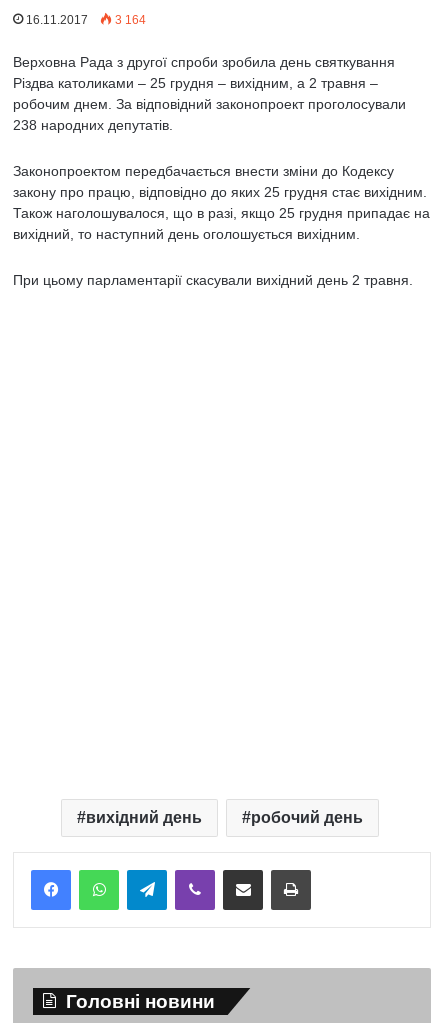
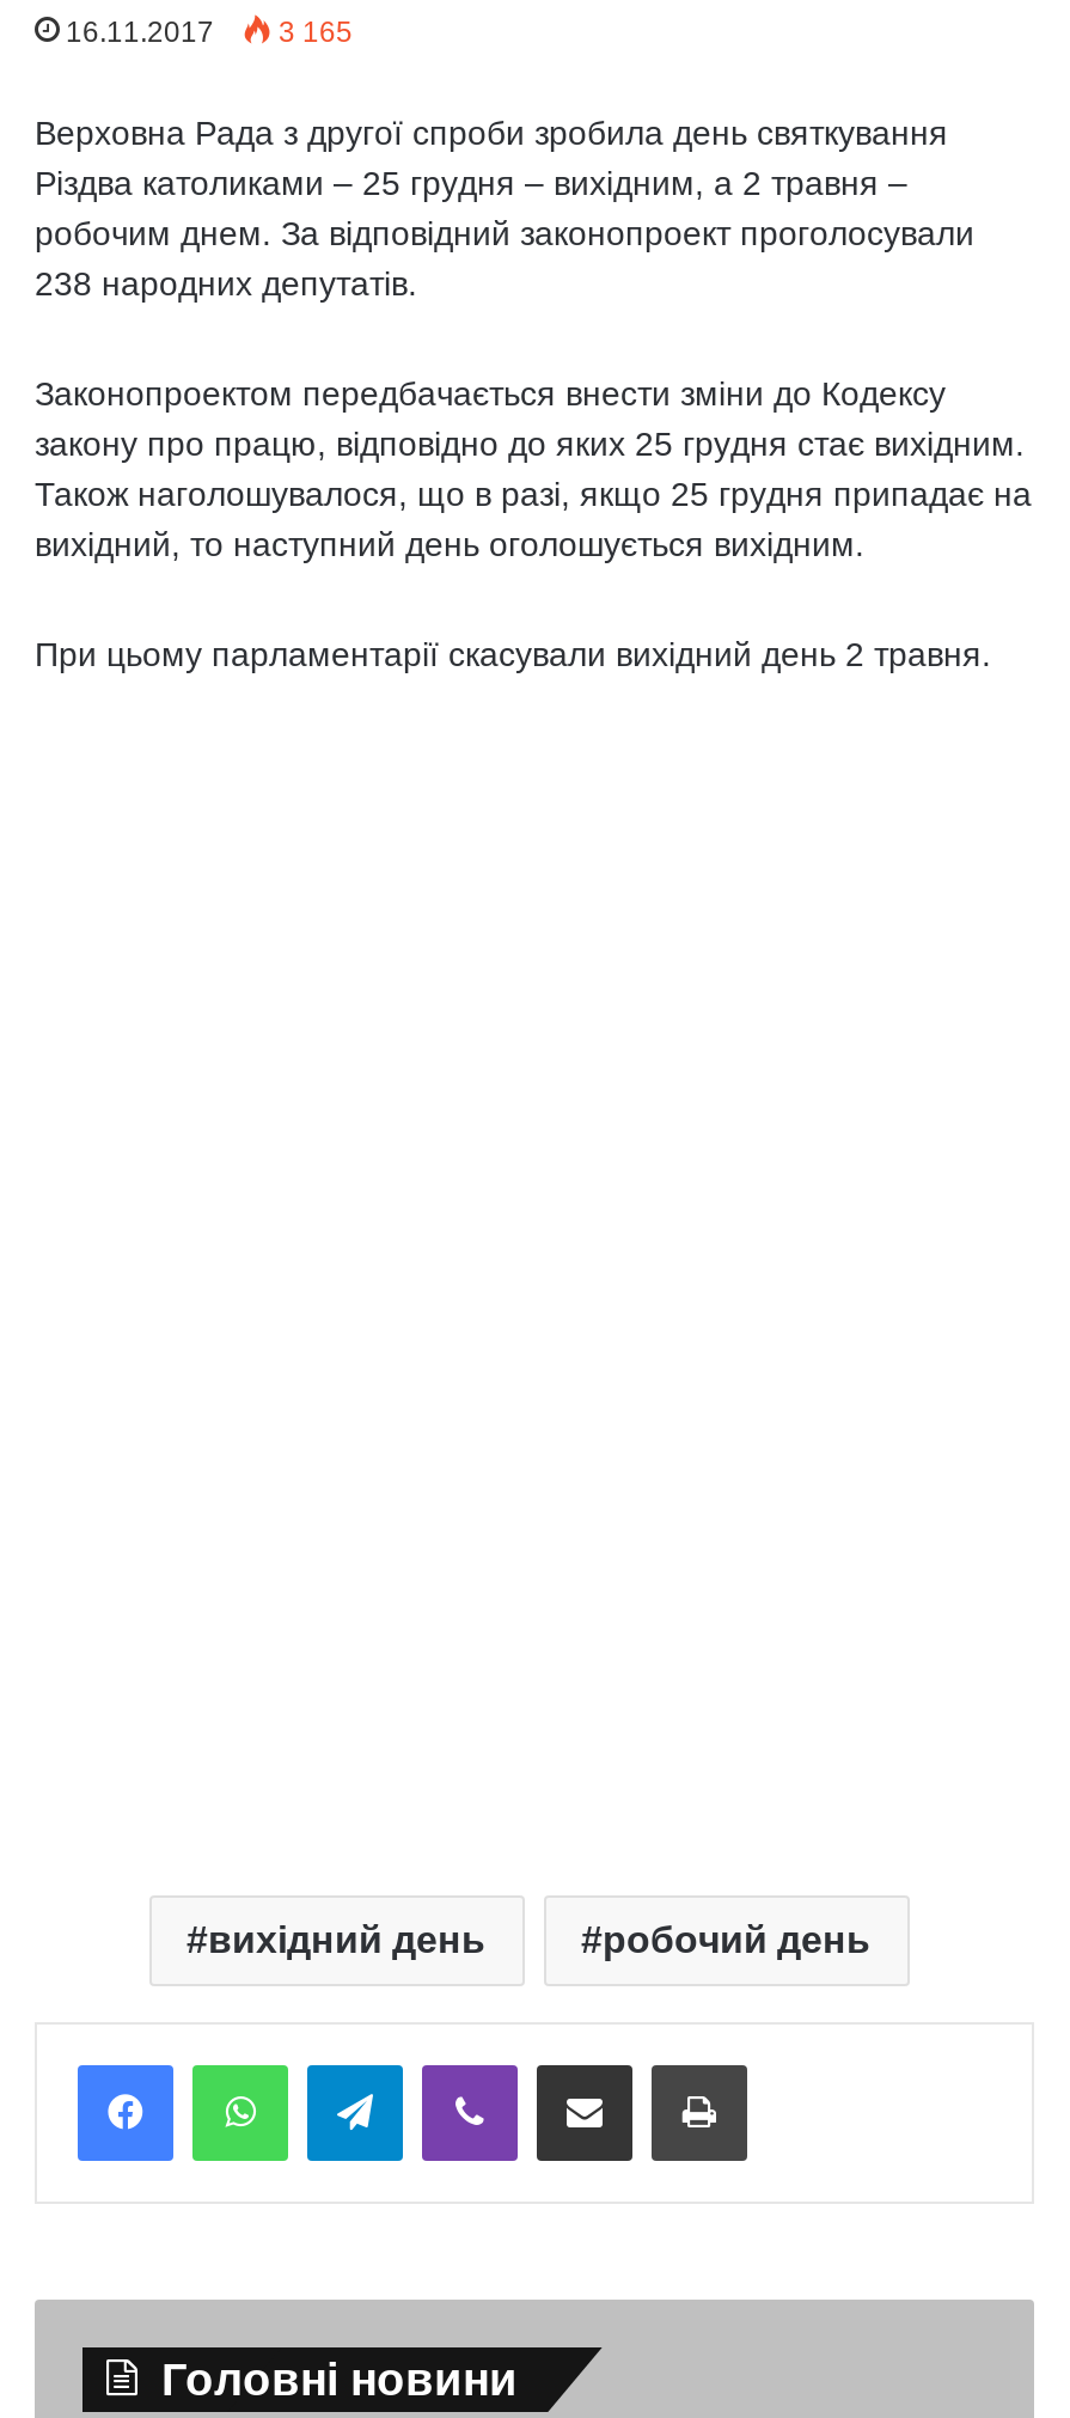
[26,13,146,27] 16.11.2017 3 164 -> [66,14,353,48] 16.11.2017 3 165

